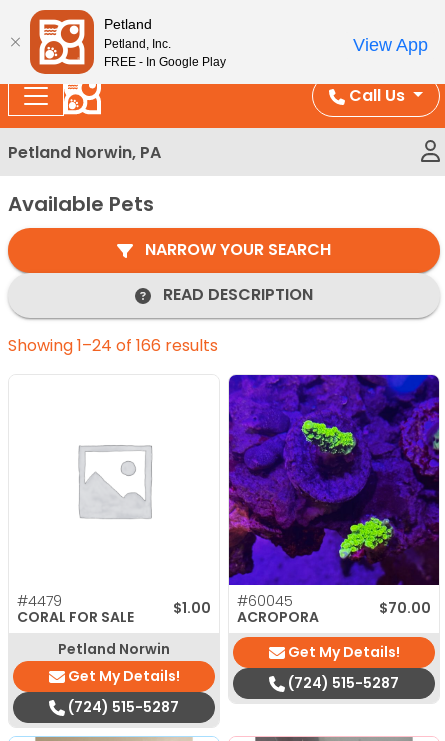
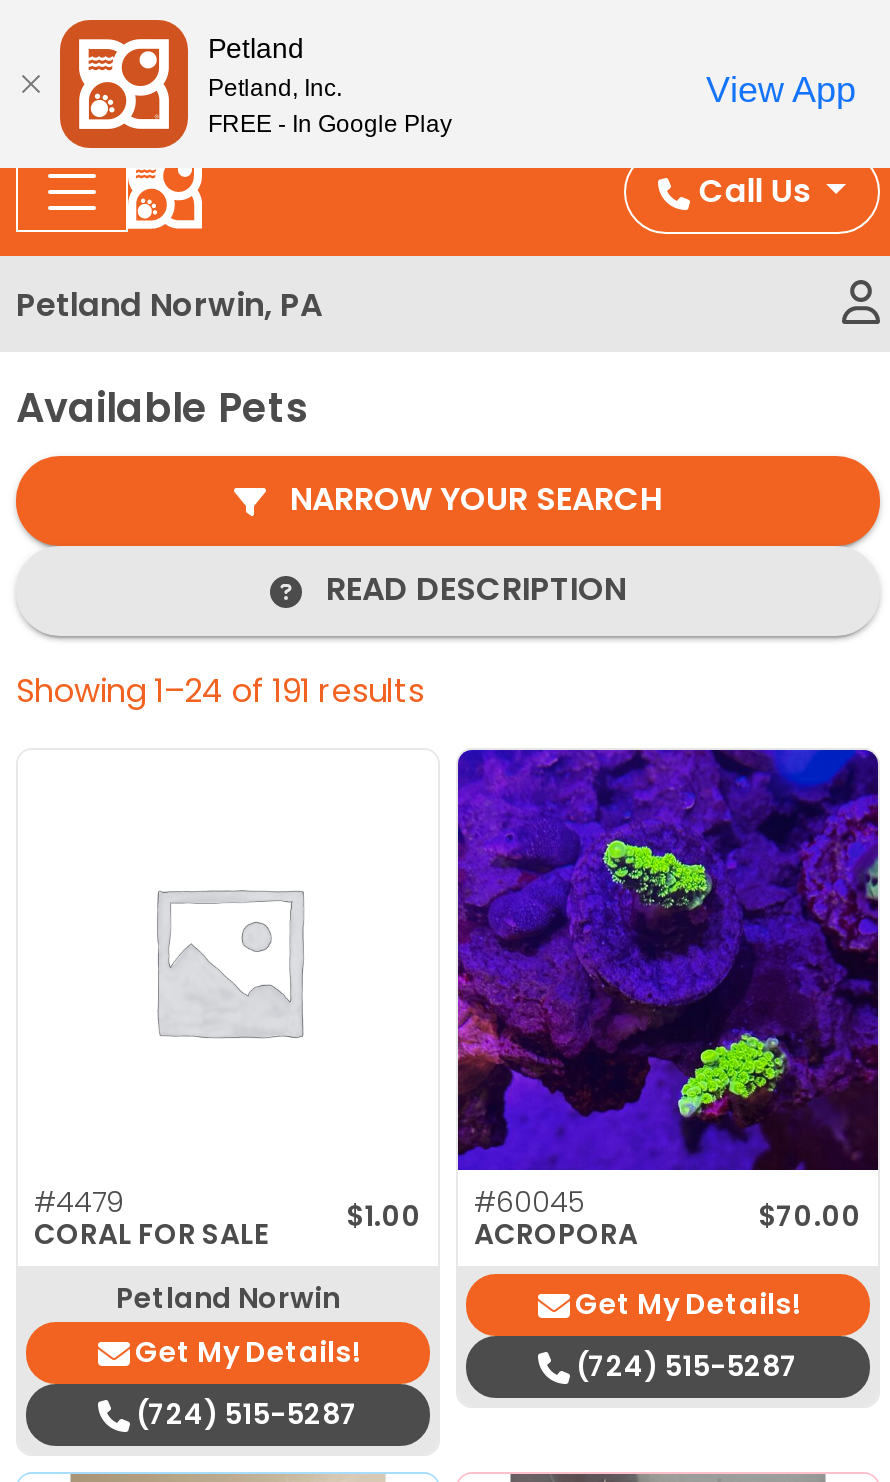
[8,334,218,357] Showing 1–24 of 166 results -> [16,667,424,713] Showing 1–24 of 191 results

